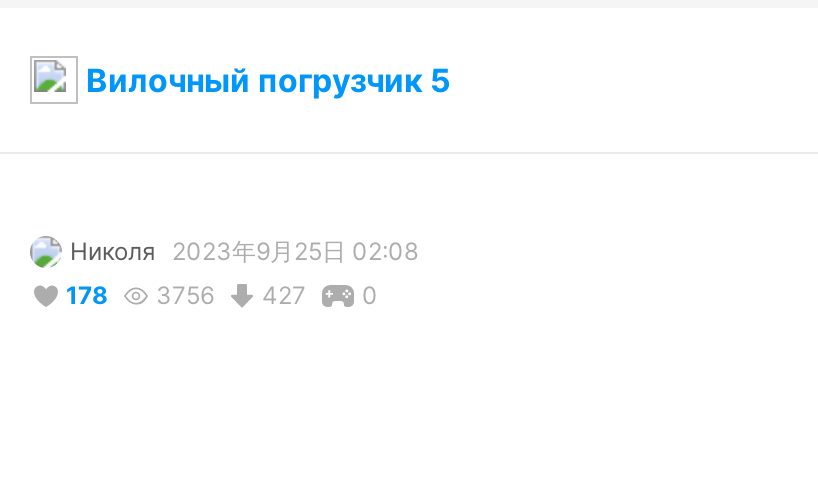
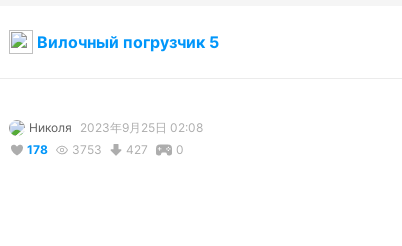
[66,281,378,311] 178 3756 427 0 -> [27,142,184,157] 178 3753 427 0

